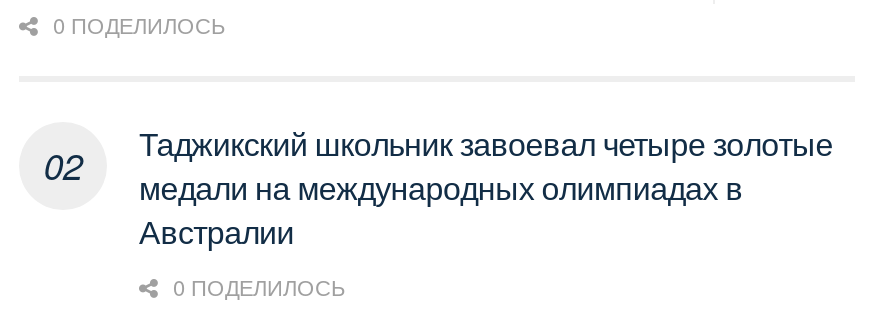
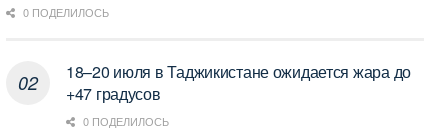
[139,120,833,254] Таджикский школьник завоевал четыре золотые | медали на международных олимпиадах в | Австралии -> [66,60,411,105] 18–20 июля в Таджикистане ожидается жара до | +47 градусов

